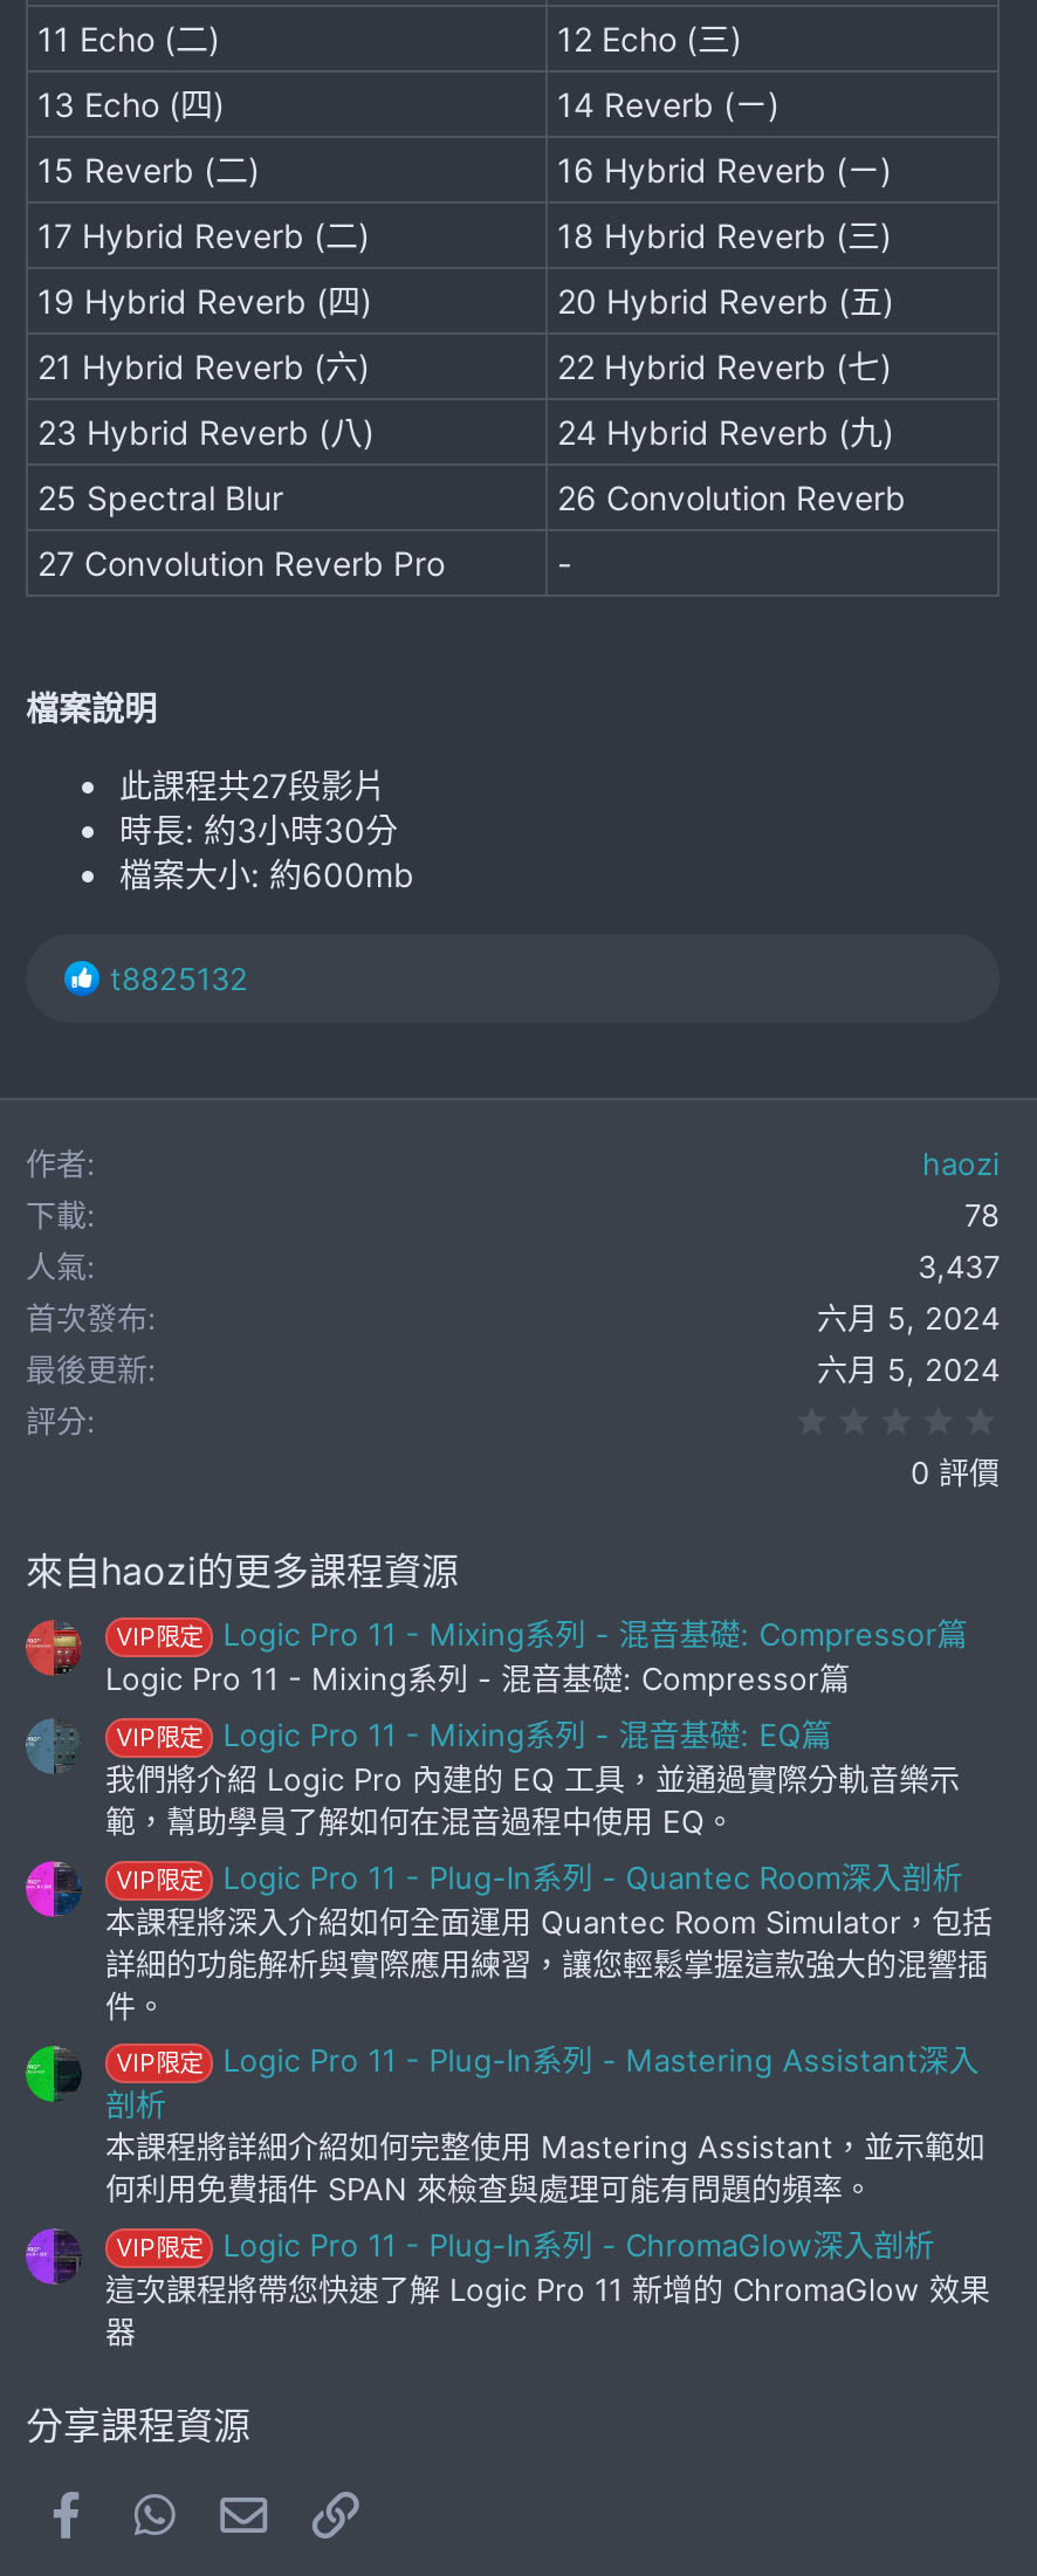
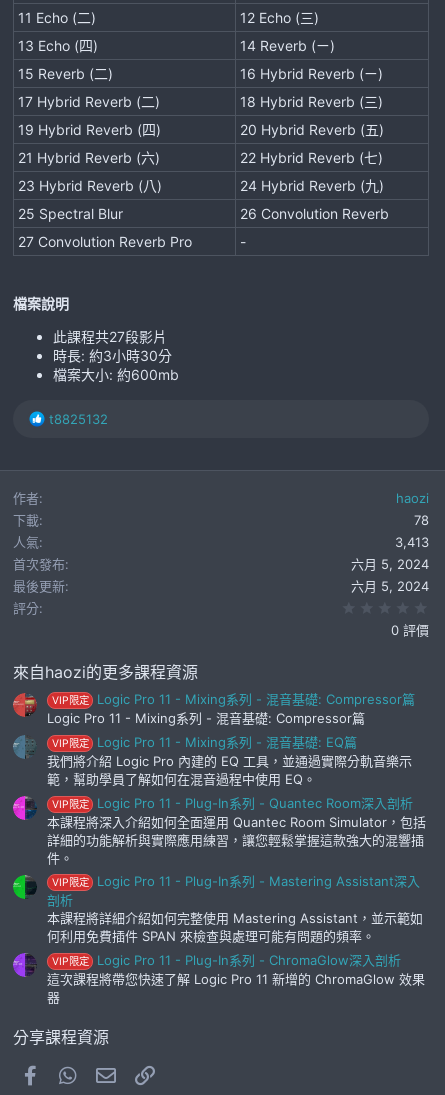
[918,1247,1000,1284] 3,437 -> [395,534,429,550] 3,413

